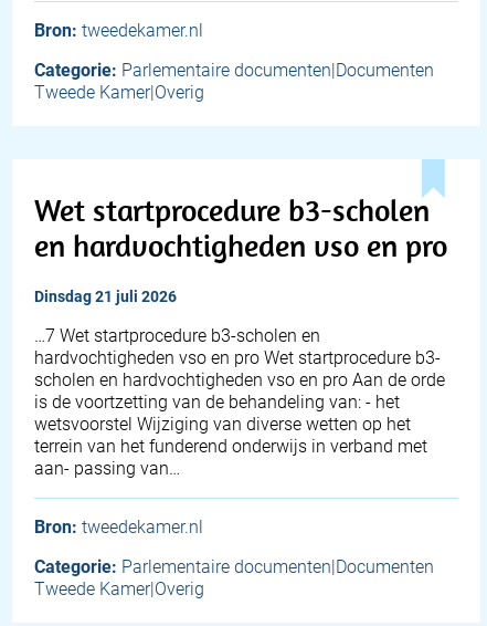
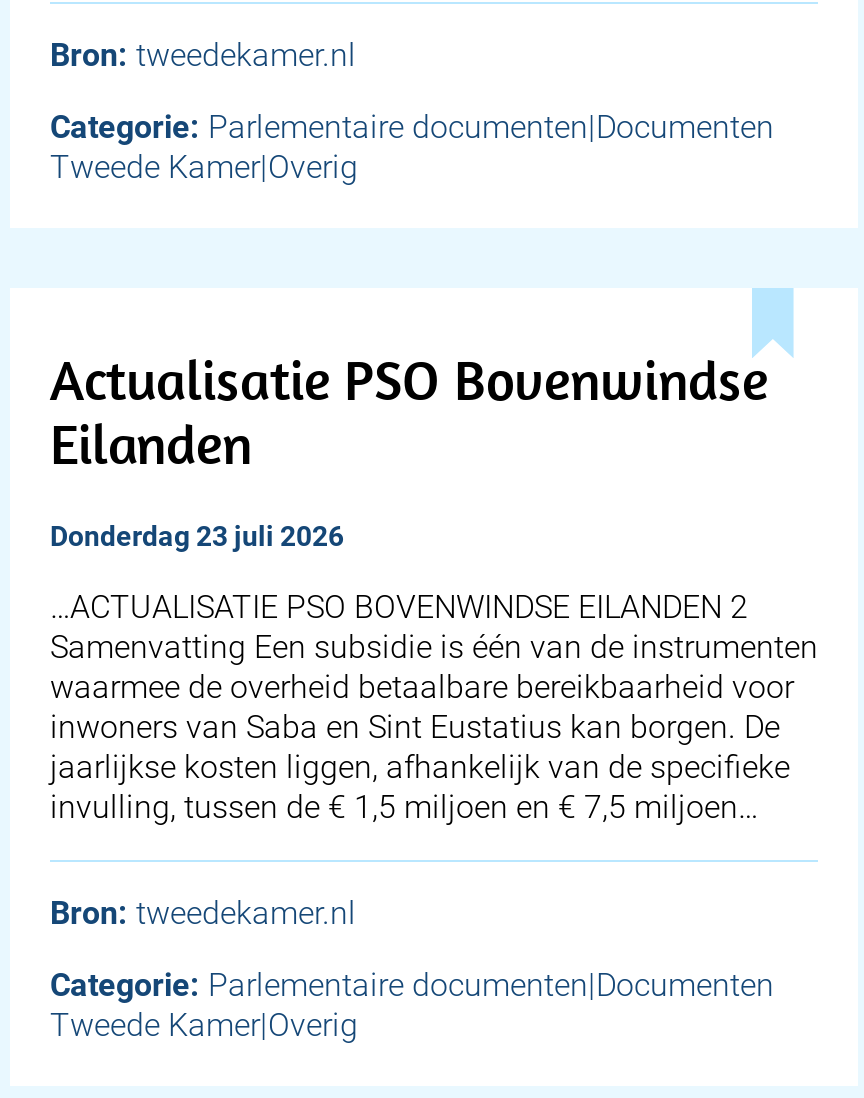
[34,190,447,265] Wet startprocedure b3-scholen | en hardvochtigheden vso en pro -> [50,344,768,478] Actualisatie PSO Bovenwindse | Eilanden
[44,288,177,305] dinsdag 21 juli 2026 -> [68,520,344,552] donderdag 23 juli 2026
[34,325,445,479] …7 Wet startprocedure b3-scholen en | hardvochtigheden vso en pro Wet startprocedure b3- | scholen en hardvochtigheden vso en pro Aan de orde | is de voortzetting van de behandeling van: - het | wetsvoorstel Wijziging van diverse wetten op het | terrein van het funderend onderwijs in verband met | aan- passing van… -> [50,588,818,826] …ACTUALISATIE PSO BOVENWINDSE EILANDEN 2 | Samenvatting Een subsidie is één van de instrumenten | waarmee de overheid betaalbare bereikbaarheid voor | inwoners van Saba en Sint Eustatius kan borgen. De | jaarlijkse kosten liggen, afhankelijk van de specifieke | invulling, tussen de € 1,5 miljoen en € 7,5 miljoen…

